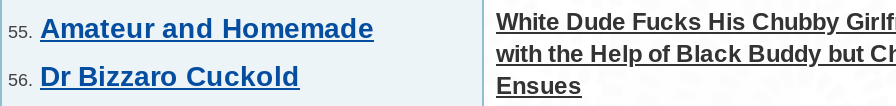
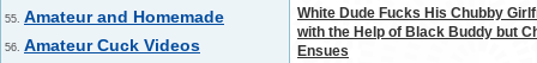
[8,60,300,92] 56. Dr Bizzaro Cuckold -> [5,36,200,55] 56. Amateur Cuck Videos

